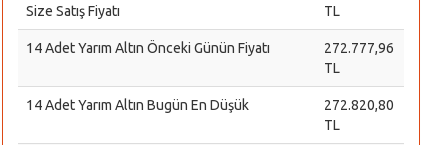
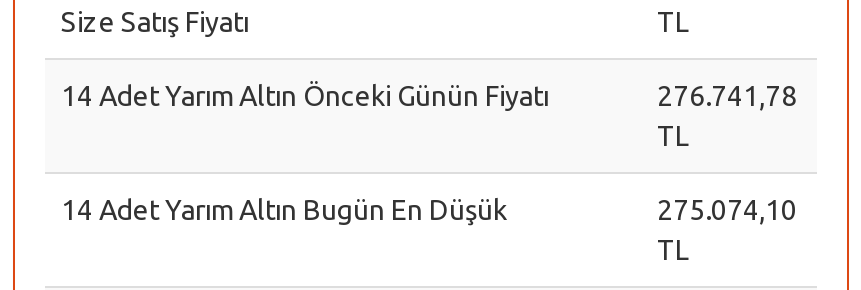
[324,40,394,56] 272.777,96 -> [657,80,797,112] 276.741,78
[324,97,394,113] 272.820,80 -> [657,194,797,226] 275.074,10

